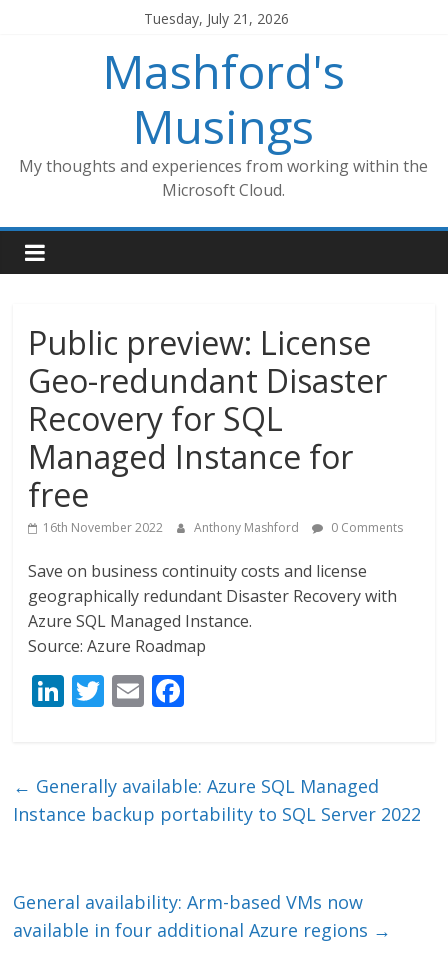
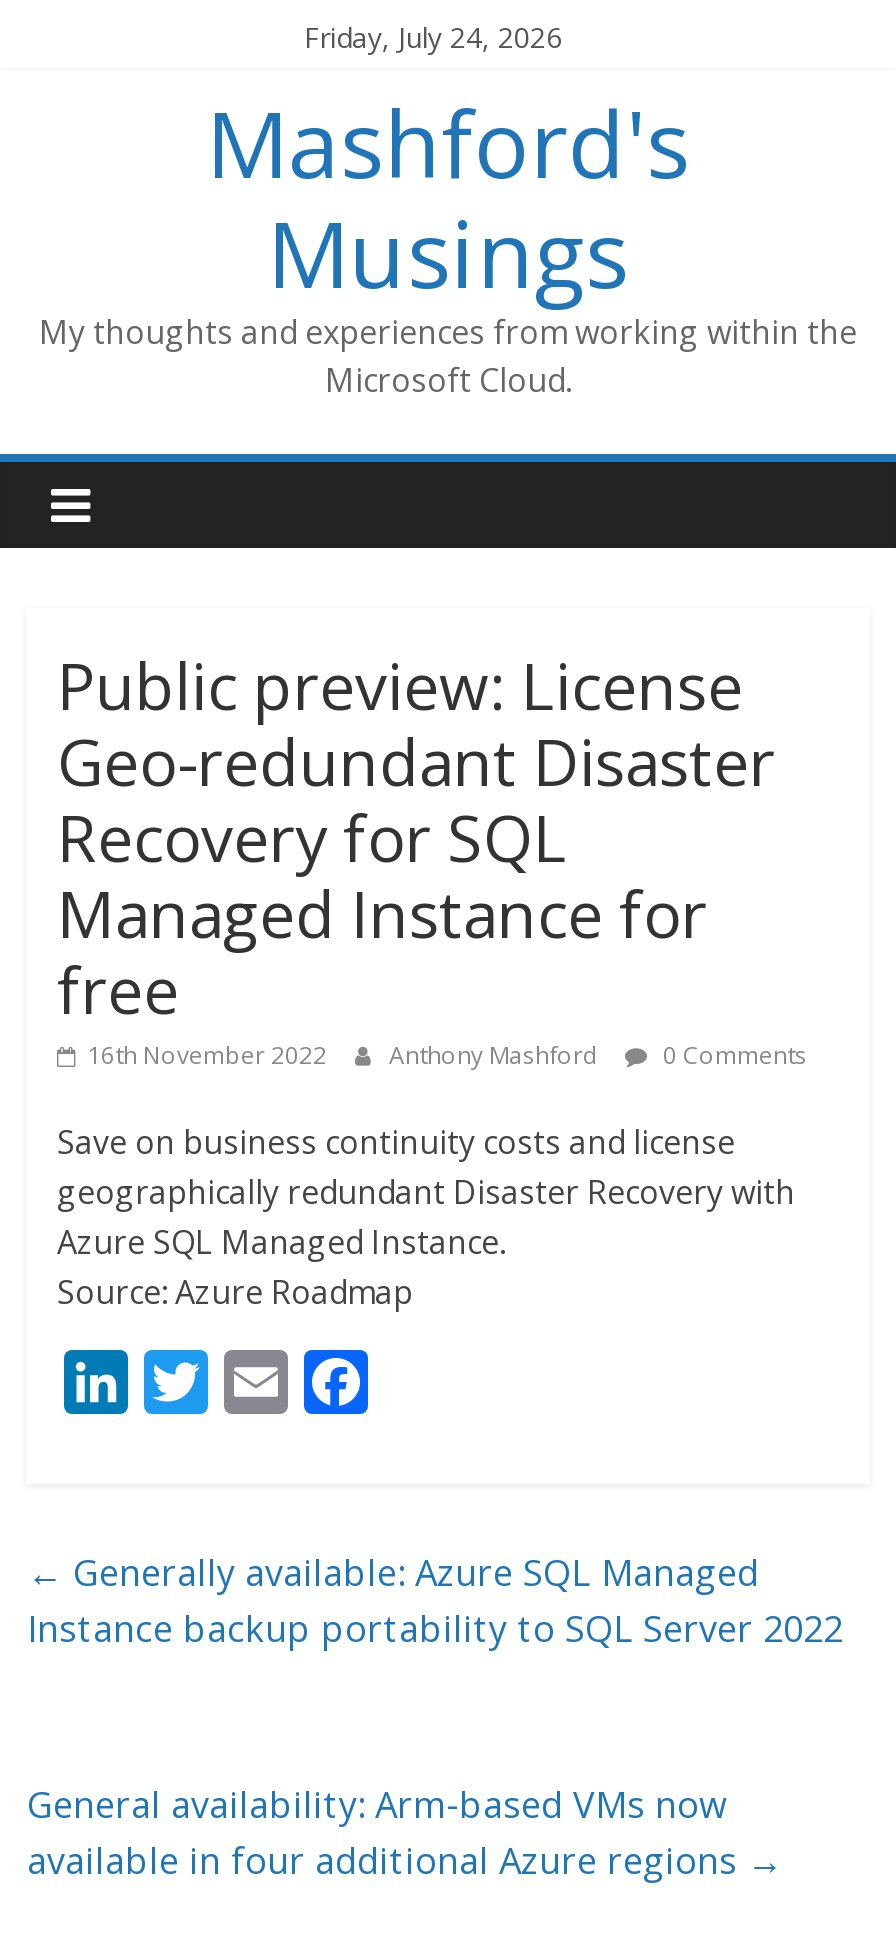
[144,9,289,28] Tuesday, July 21, 2026 -> [304,18,562,56] Friday, July 24, 2026

